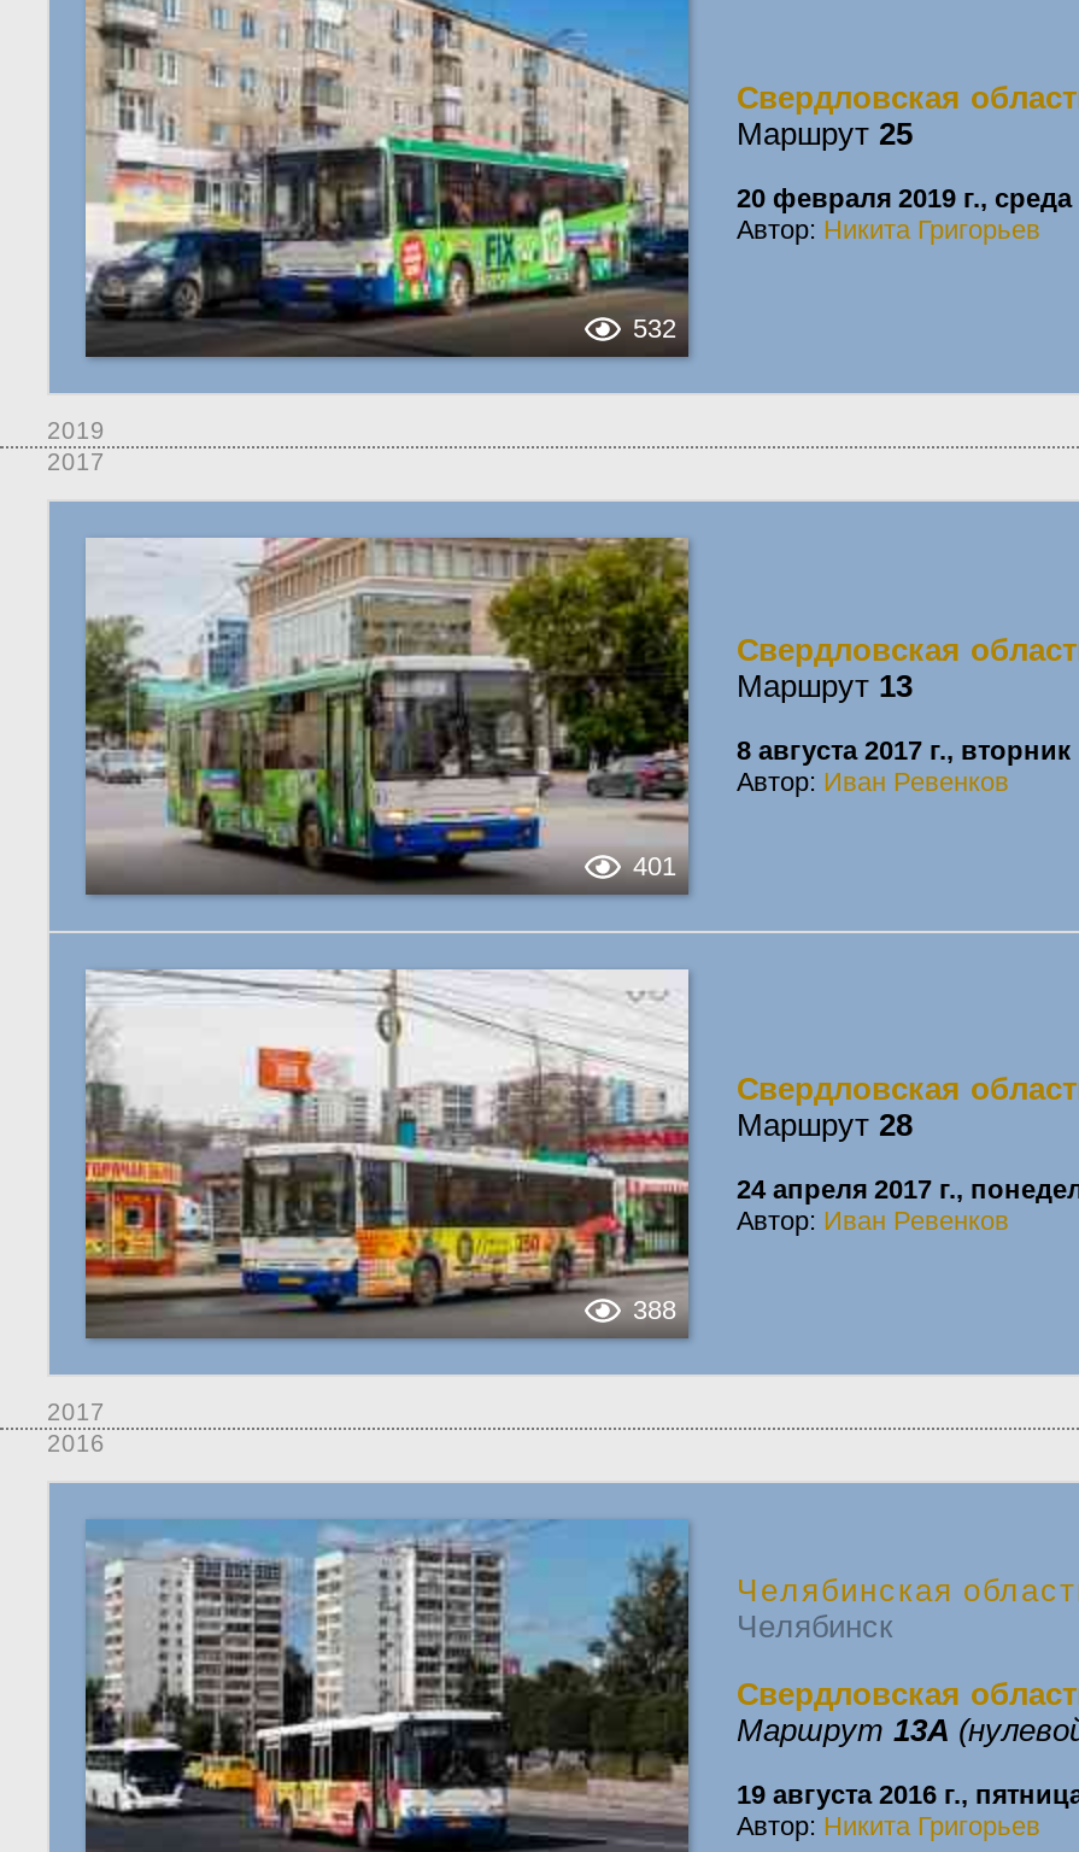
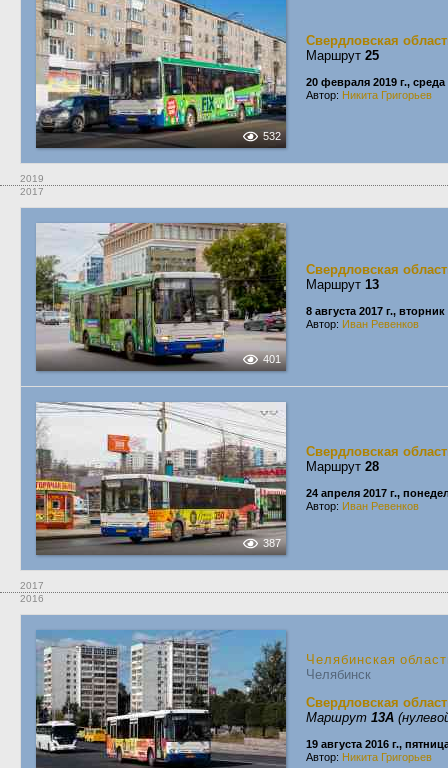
[633,1295,676,1324] 388 -> [263,537,281,549] 387

